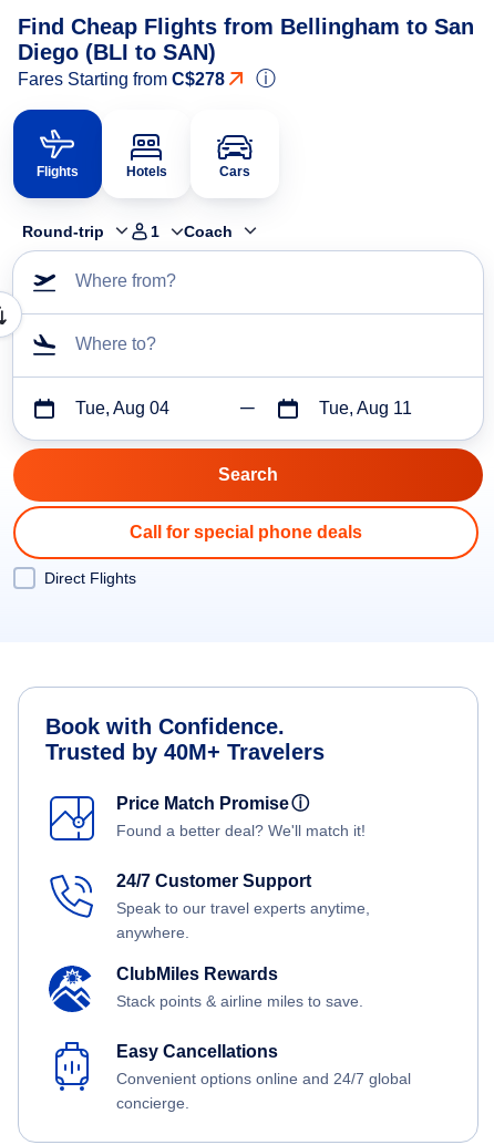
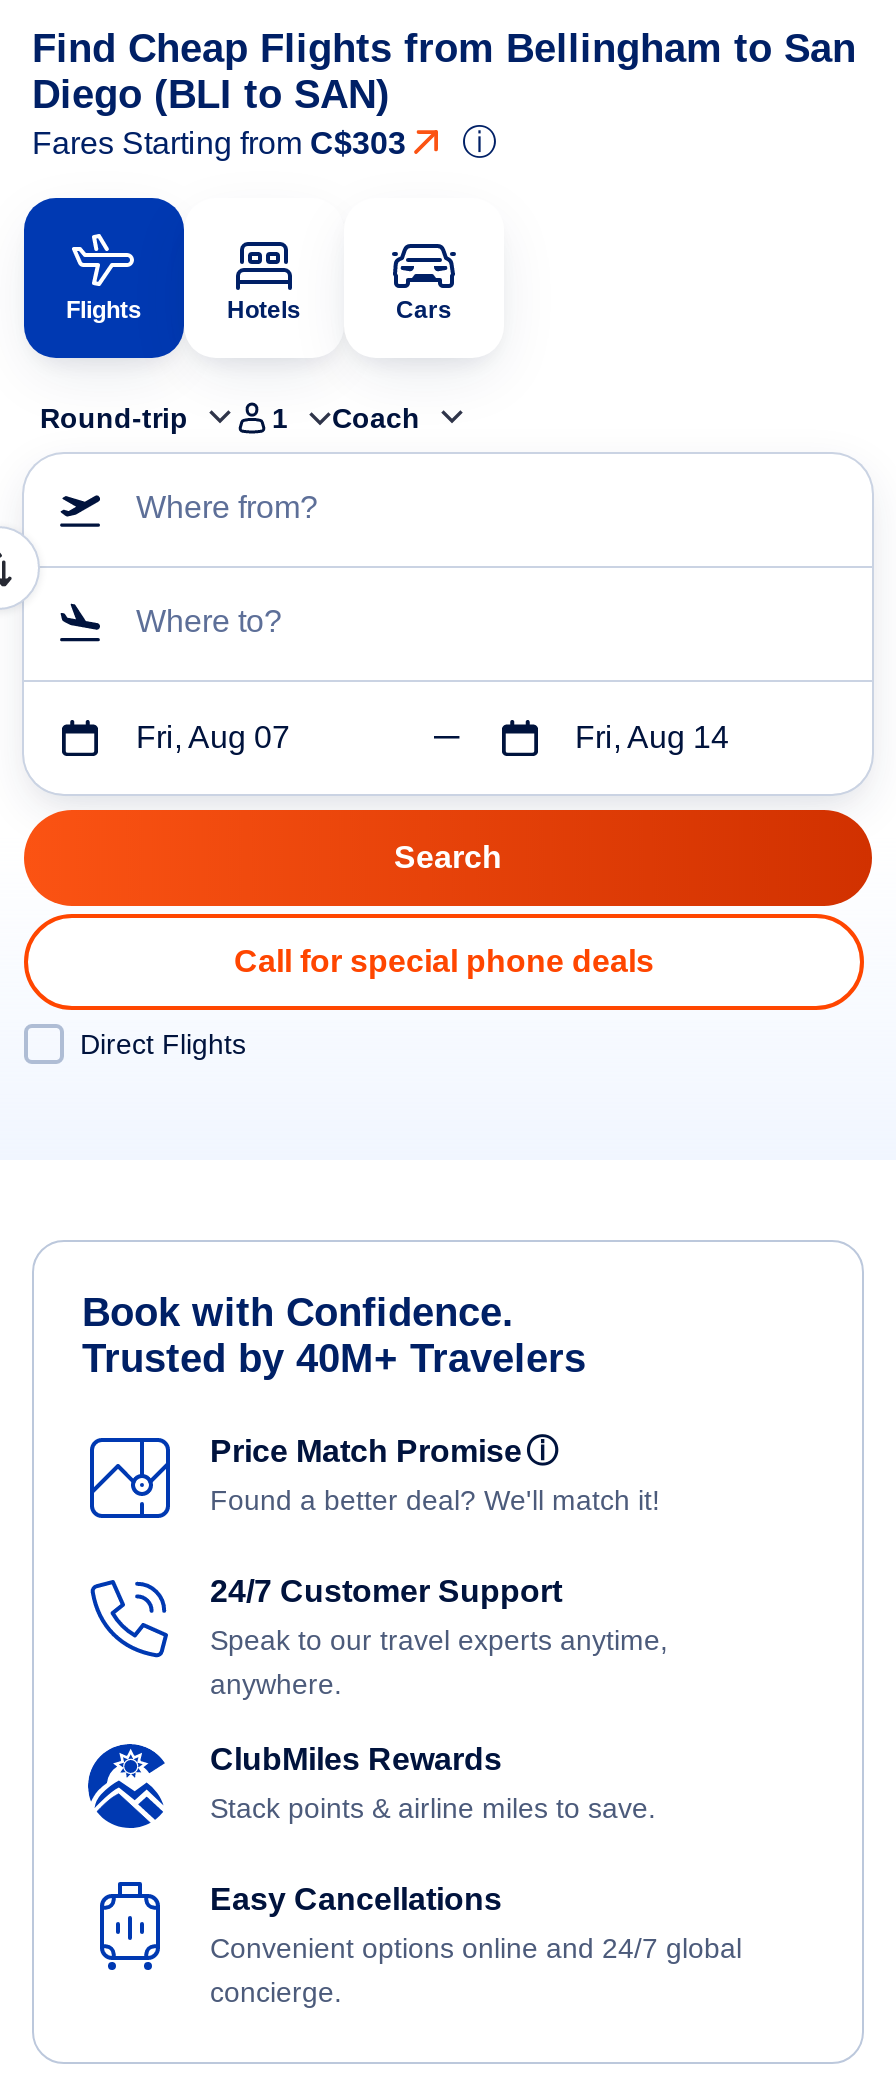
[18,70,225,89] Fares Starting from C$278 -> [32,126,406,160] Fares Starting from C$303
[75,399,169,418] Tue, Aug 04 -> [136,721,290,755] Fri, Aug 07
[318,399,411,418] Tue, Aug 11 -> [575,721,729,755] Fri, Aug 14

